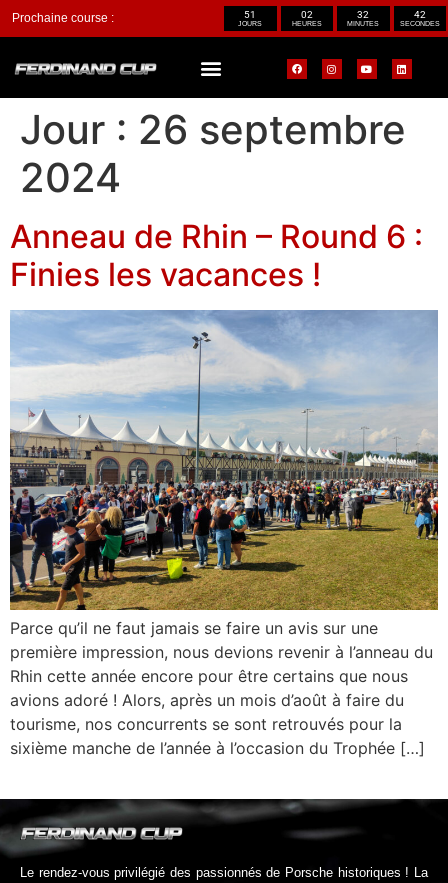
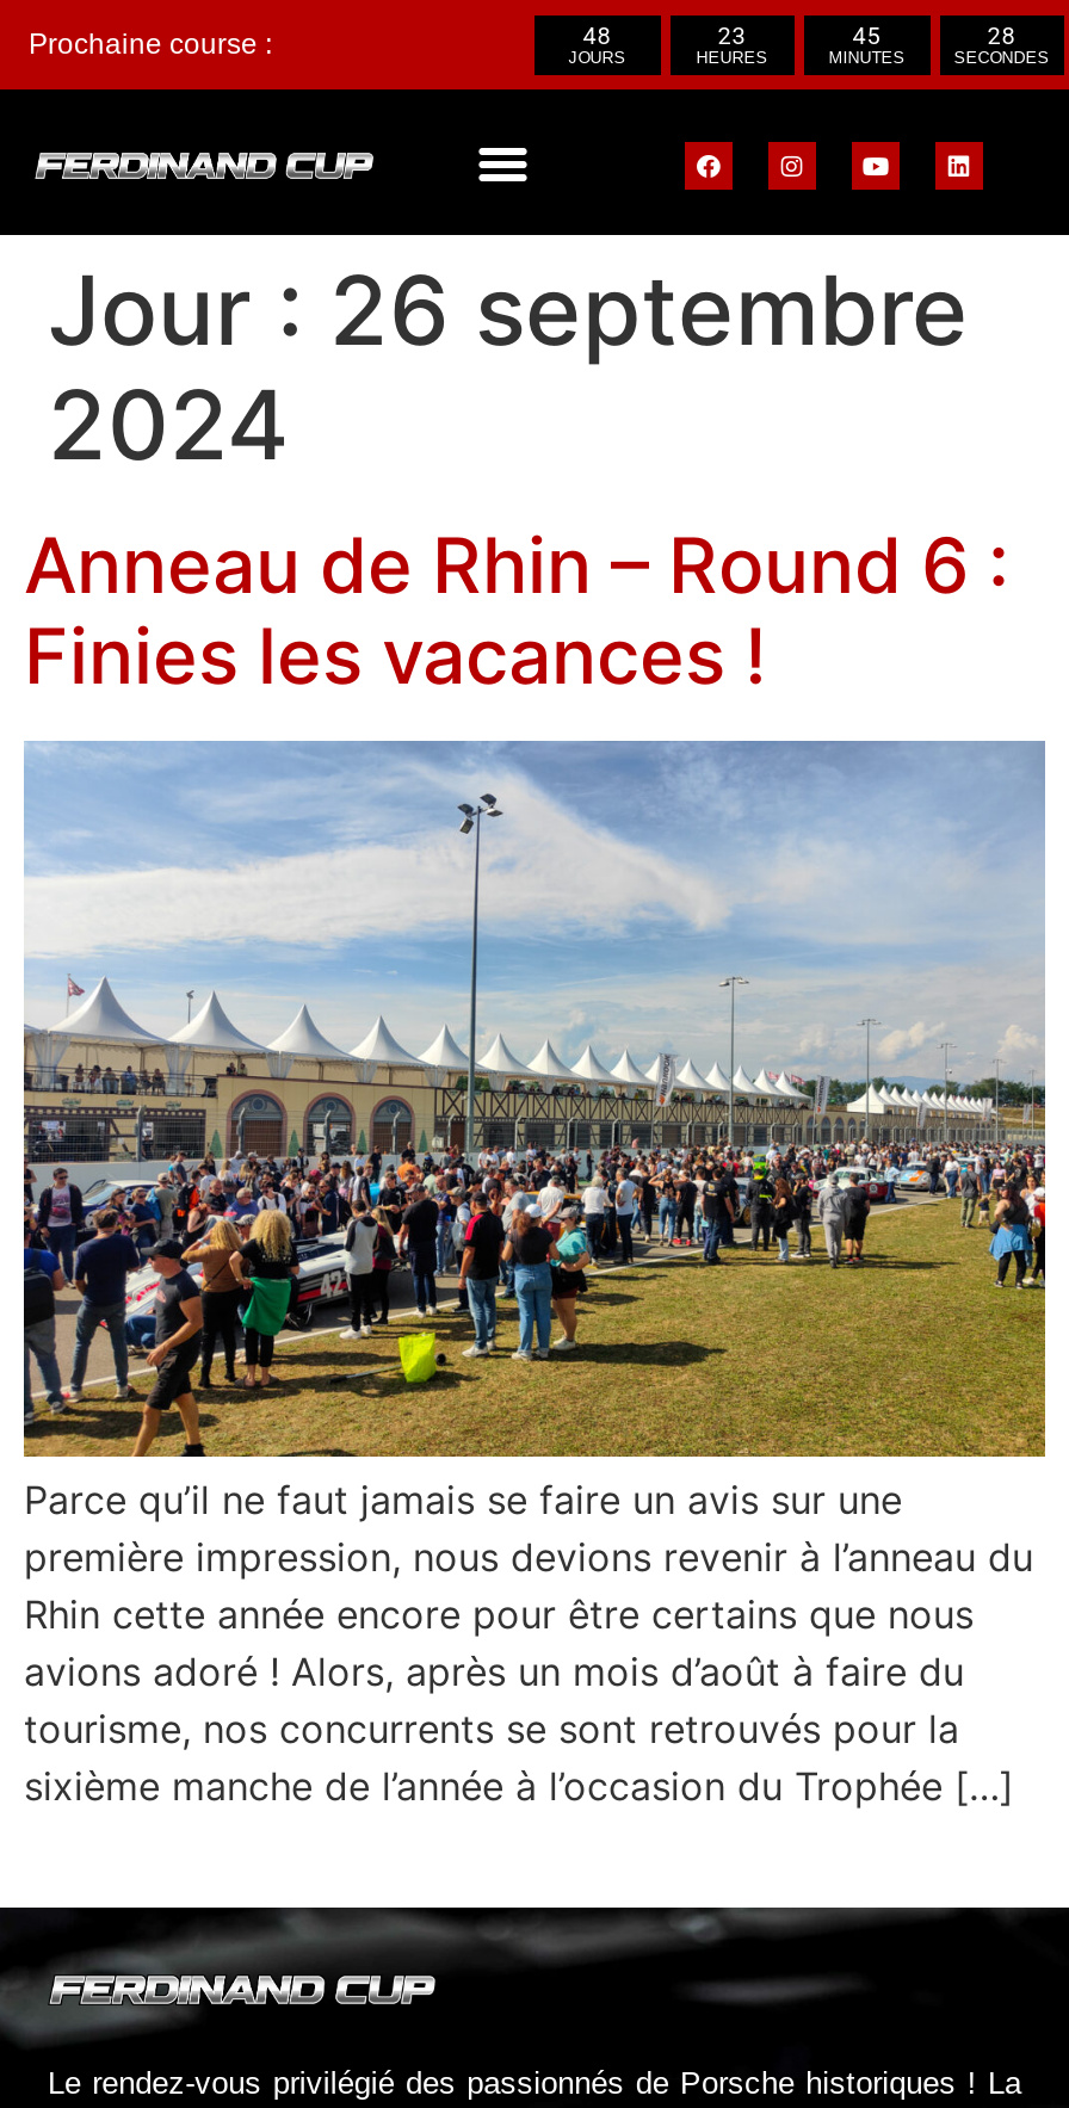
[244,9,256,20] 51 -> [583,23,611,49] 48
[301,9,313,20] 02 -> [718,23,746,49] 23
[357,9,369,20] 32 -> [852,23,881,49] 45
[414,9,426,20] 42 -> [987,23,1016,49] 28

